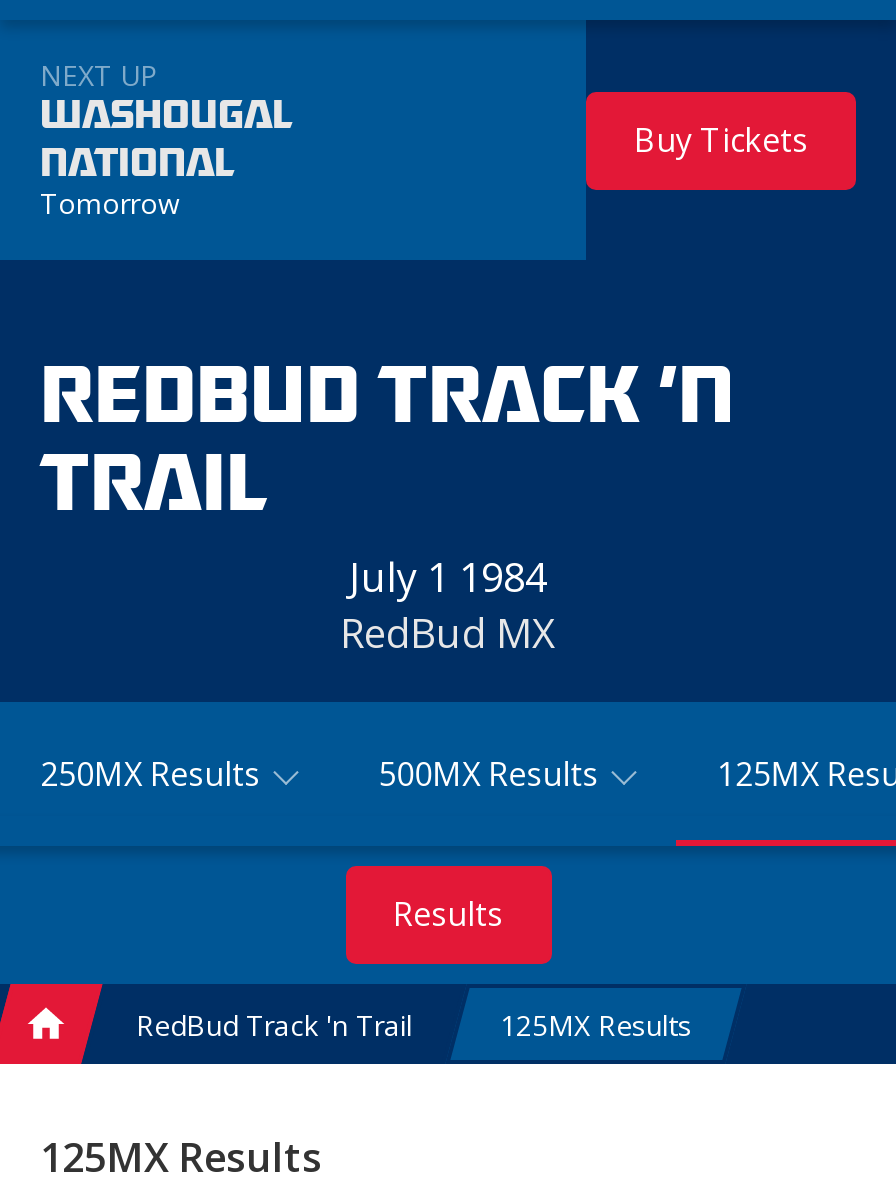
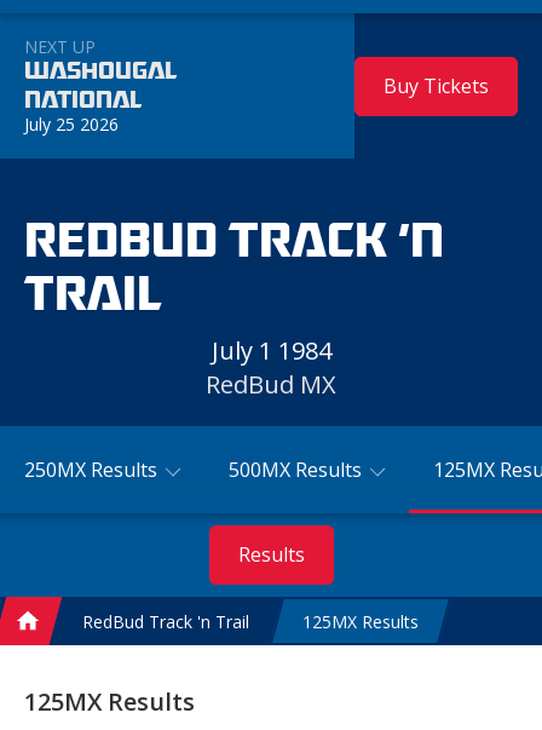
[40,184,180,222] Tomorrow -> [24,113,119,136] July 25 2026

